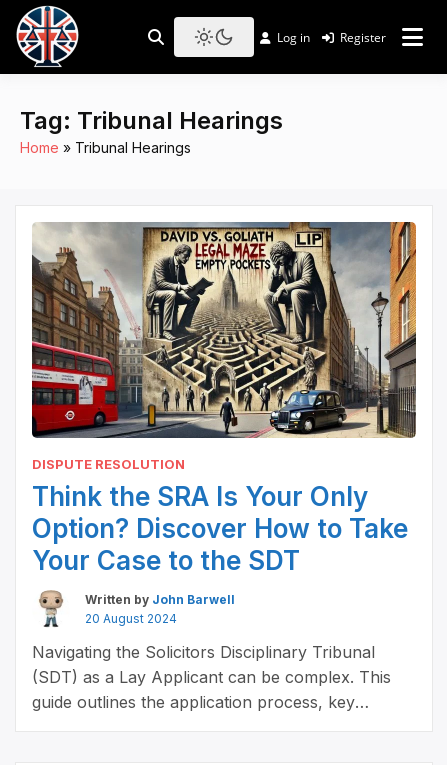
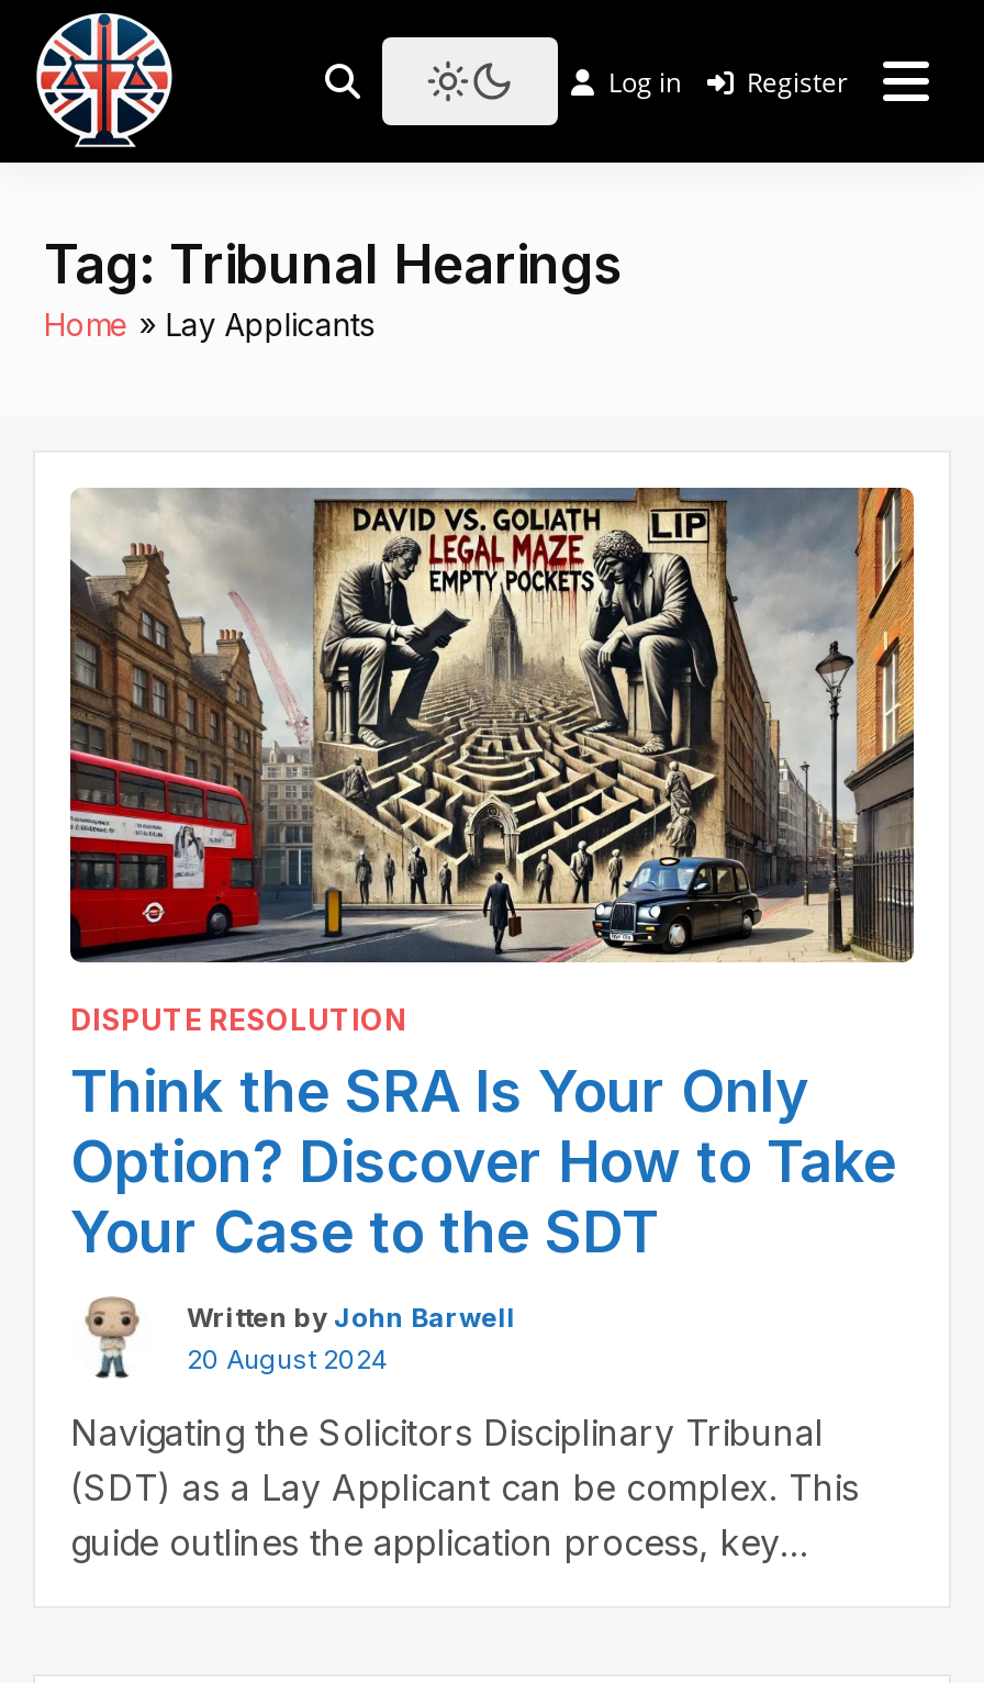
[75,139,191,156] Tribunal Hearings -> [166,305,374,343] Lay Applicants

